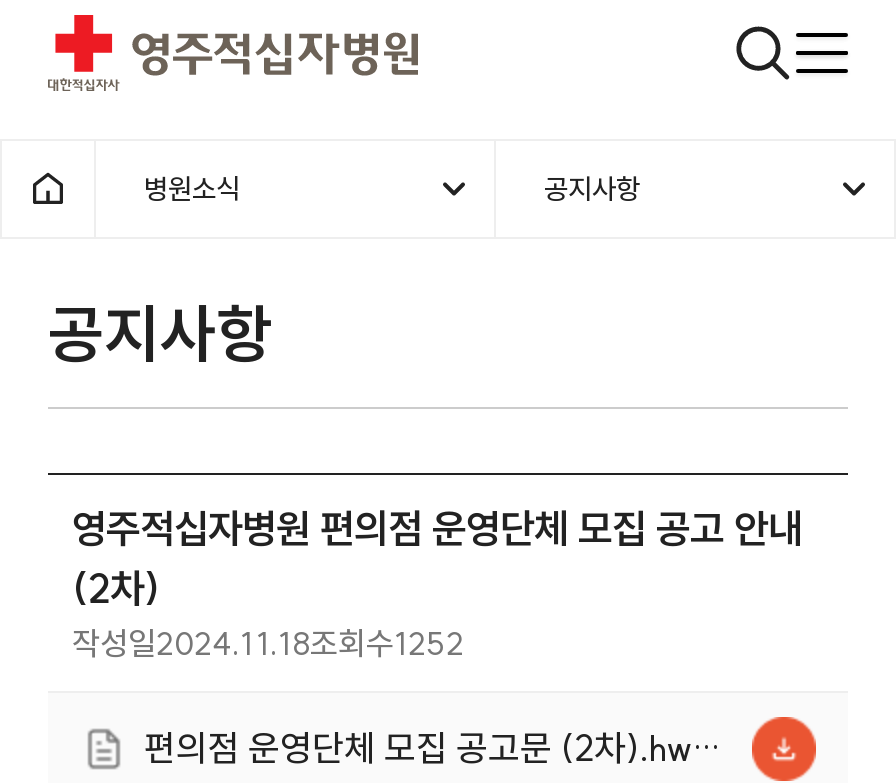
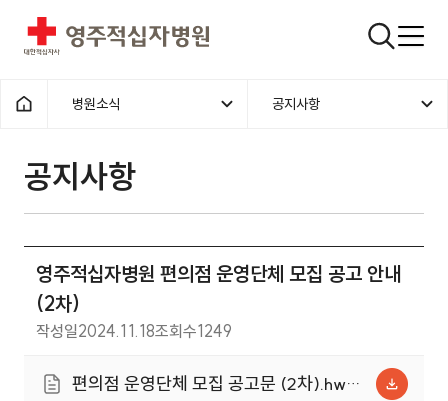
[72,623,464,663] 작성일2024.11.18조회수1252 -> [36,321,232,341] 작성일2024.11.18조회수1249

